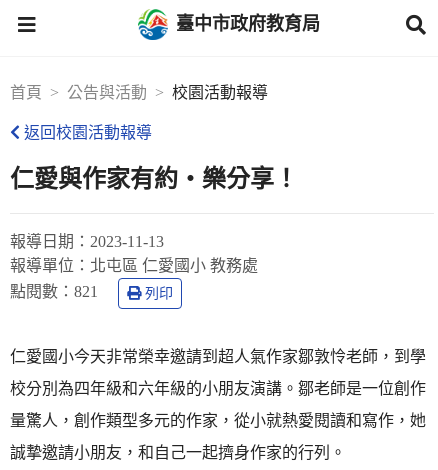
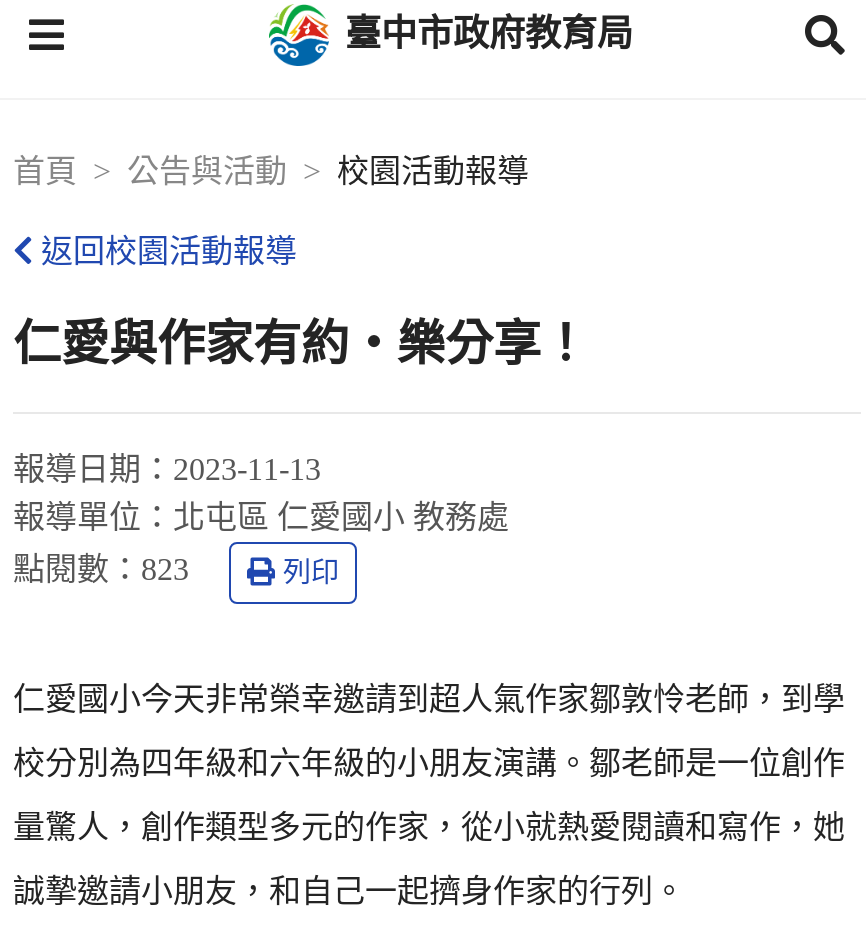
[10,283,98,300] 點閱數：821 -> [13,552,189,586] 點閱數：823

